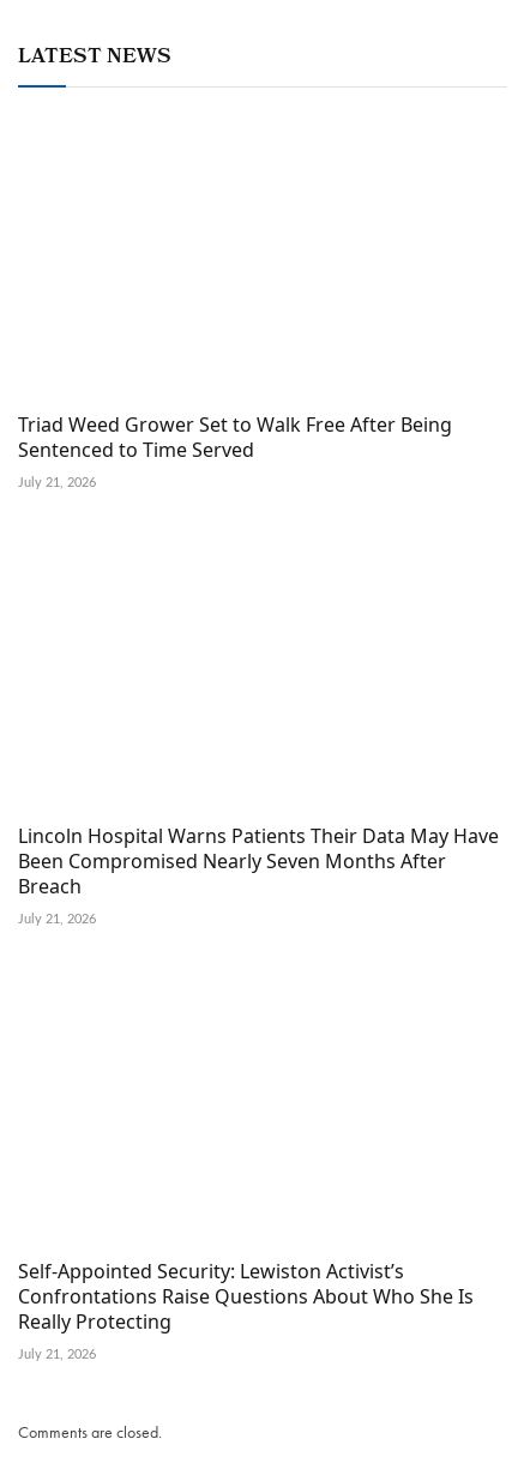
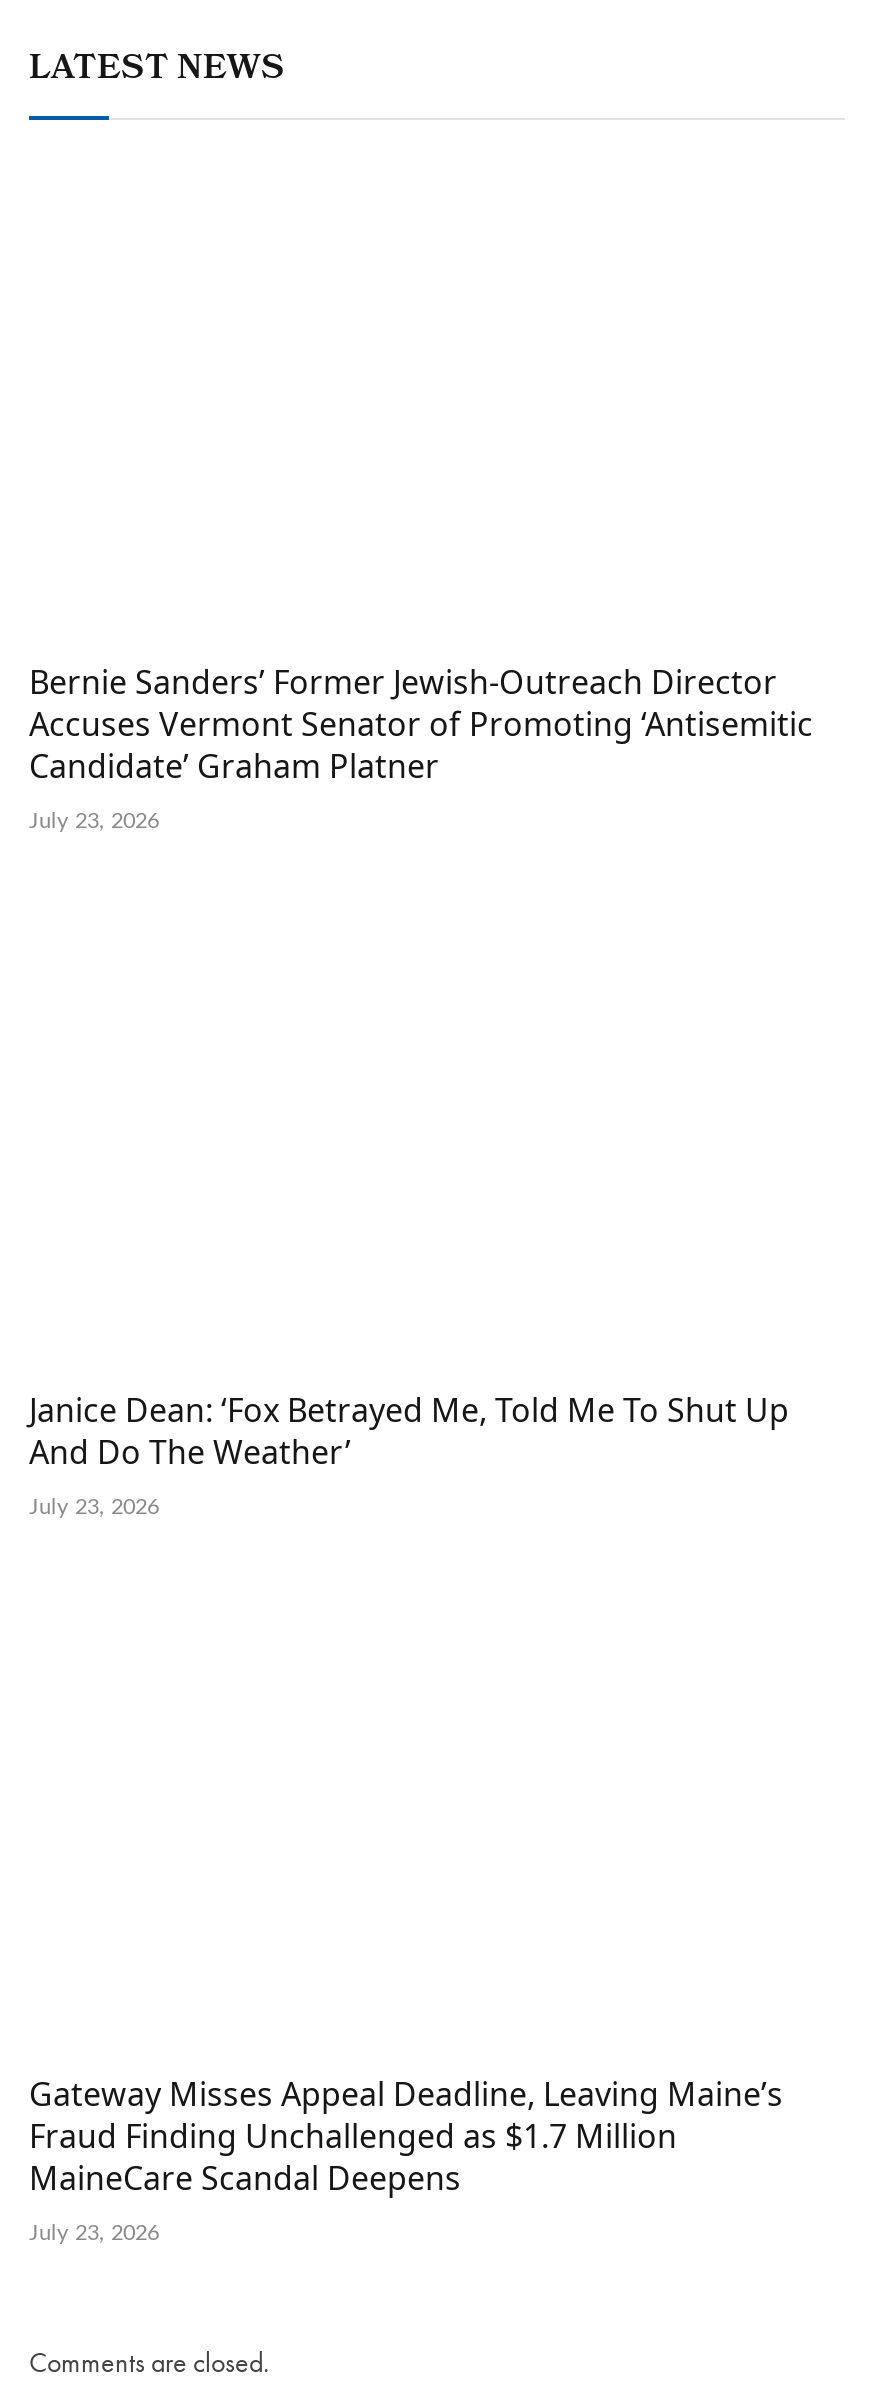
[18,412,452,463] Triad Weed Grower Set to Walk Free After Being | Sentenced to Time Served -> [29,660,813,788] Bernie Sanders’ Former Jewish-Outreach Director | Accuses Vermont Senator of Promoting ‘Antisemitic | Candidate’ Graham Platner
[18,476,96,490] July 21, 2026 -> [29,810,159,832] July 23, 2026
[18,822,499,899] Lincoln Hospital Warns Patients Their Data May Have | Been Compromised Nearly Seven Months After | Breach -> [29,1387,789,1473] Janice Dean: ‘Fox Betrayed Me, Told Me To Shut Up | And Do The Weather’
[18,912,96,925] July 21, 2026 -> [29,1495,159,1517] July 23, 2026
[18,1258,474,1335] Self-Appointed Security: Lewiston Activist’s | Confrontations Raise Questions About Who She Is | Really Protecting -> [29,2072,783,2200] Gateway Misses Appeal Deadline, Leaving Maine’s | Fraud Finding Unchallenged as $1.7 Million | MaineCare Scandal Deepens
[18,1348,96,1361] July 21, 2026 -> [29,2222,159,2244] July 23, 2026

